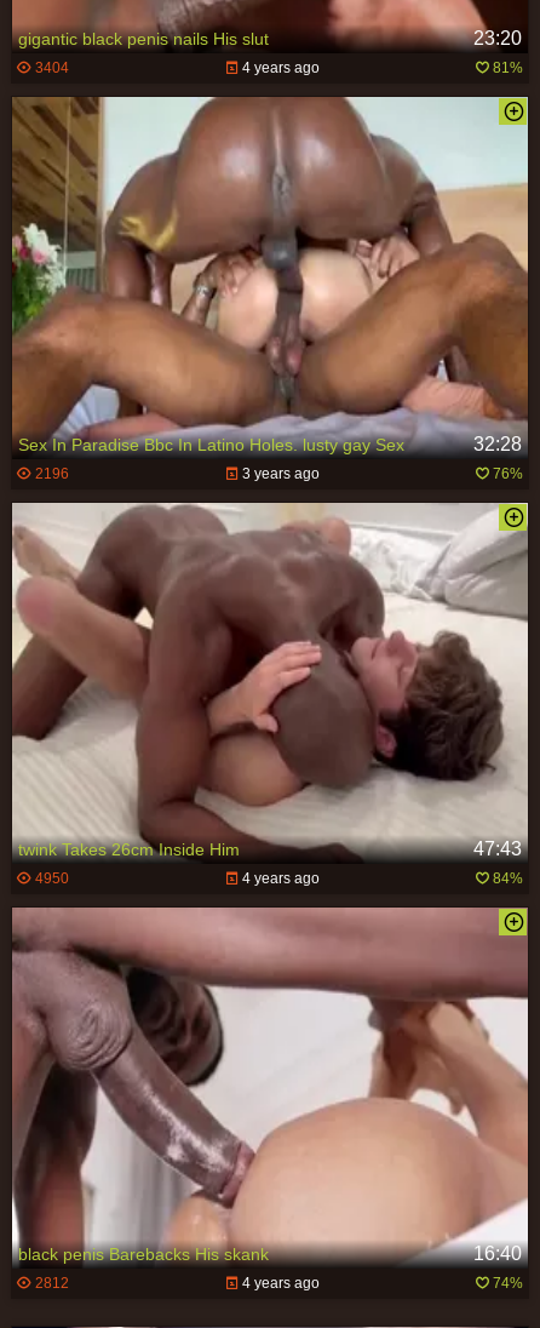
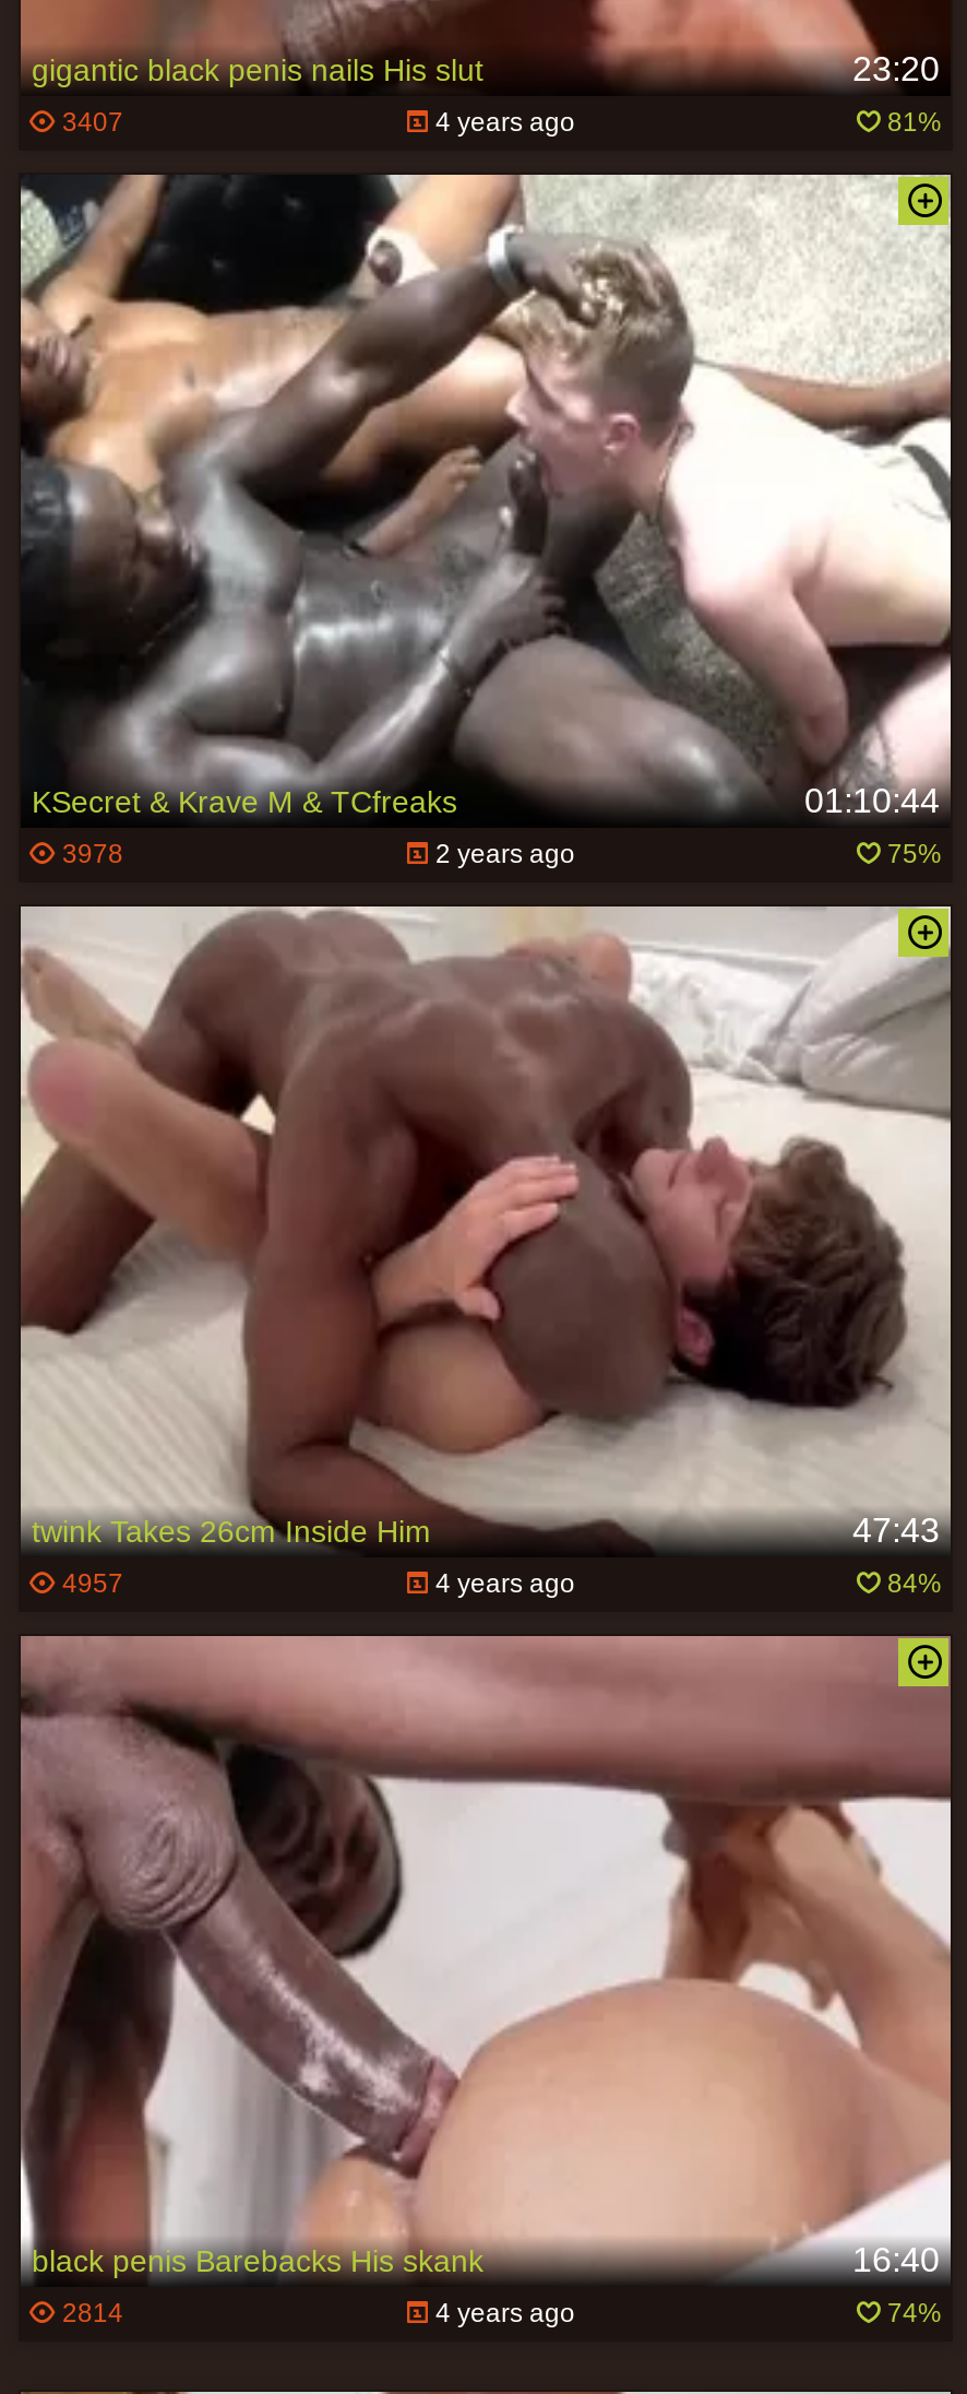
[31,60,69,77] 3404 -> [56,108,123,138] 3407
[11,96,529,454] [image] | Sex In Paradise Bbc In Latino Holes. lusty gay Sex | 32:28 -> [19,173,953,818] [image] | KSecret & Krave M & TCfreaks | 01:10:44
[31,465,523,482] 2196 | 3 years ago | 76% -> [56,838,942,868] 3978 | 2 years ago | 75%
[31,870,69,887] 4950 -> [56,1568,123,1598] 4957
[31,1275,69,1292] 2812 -> [56,2298,123,2328] 2814

